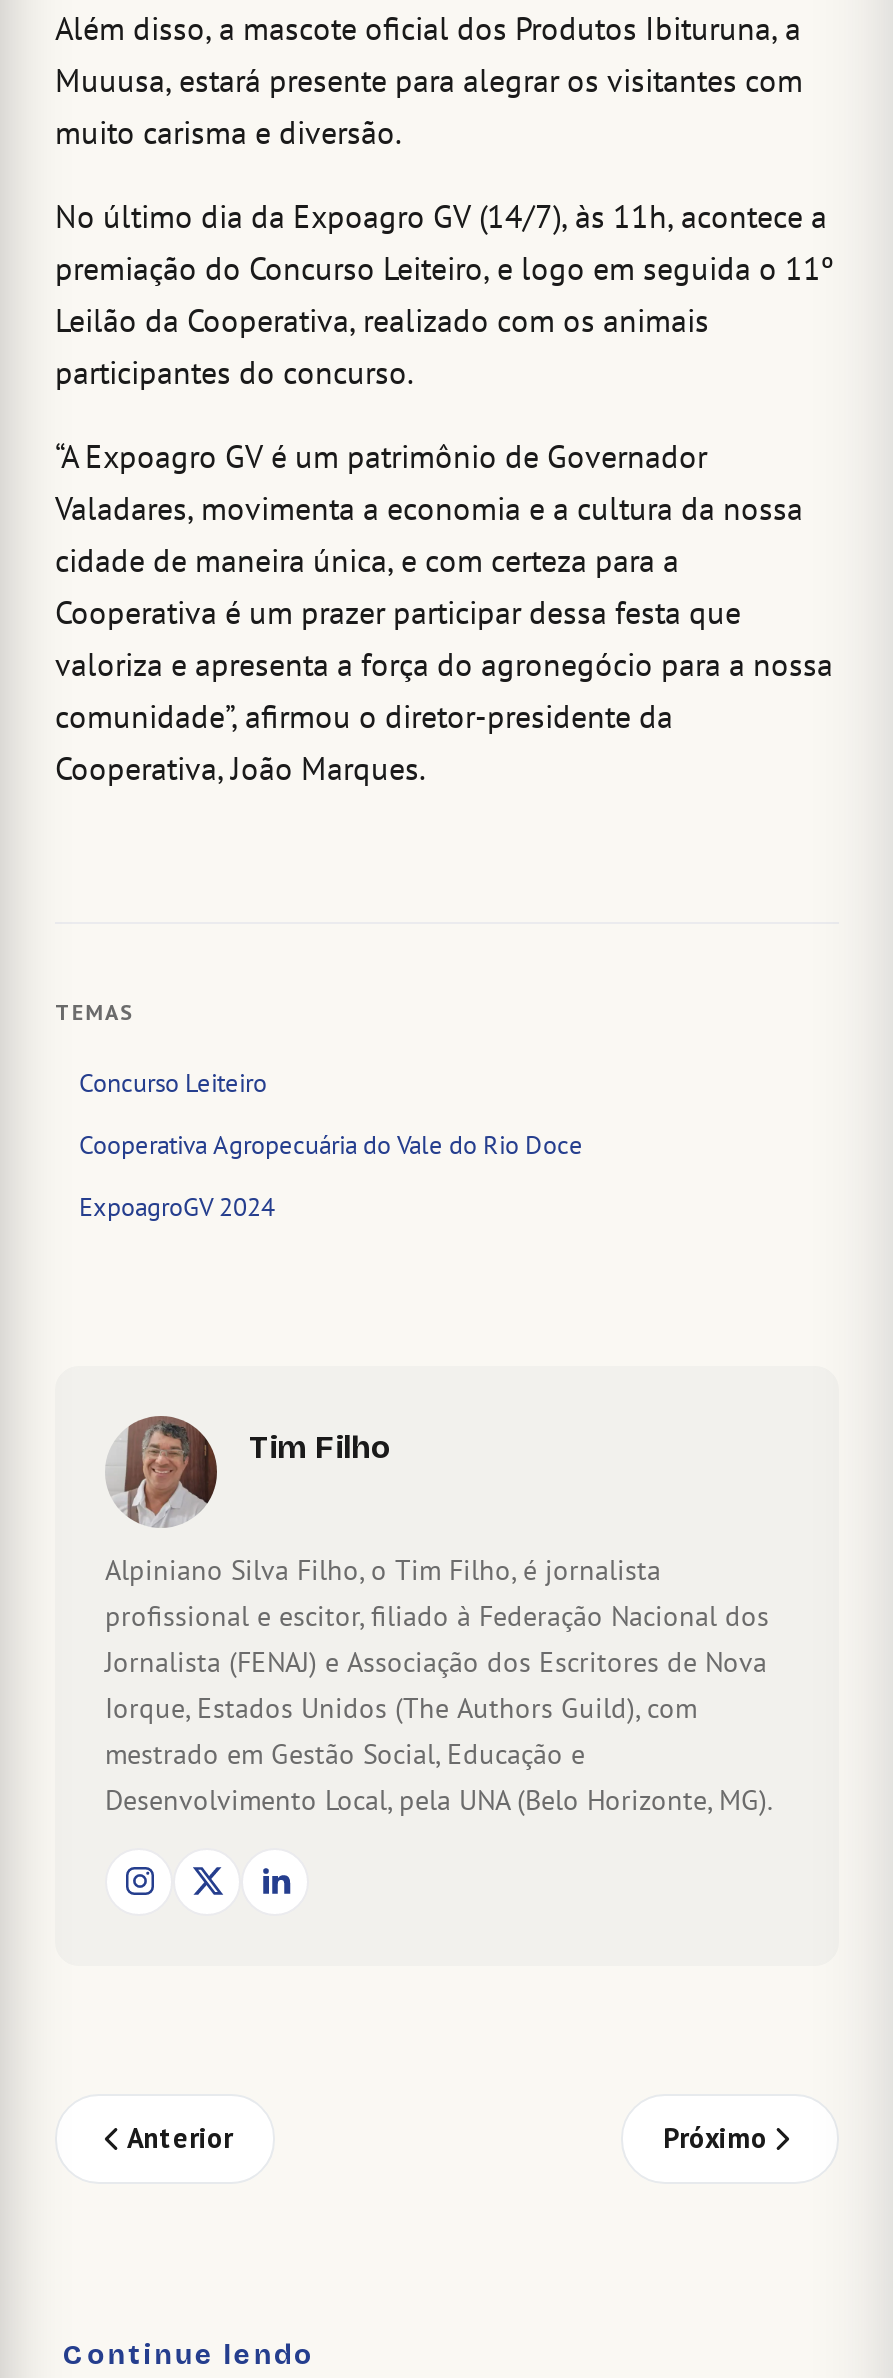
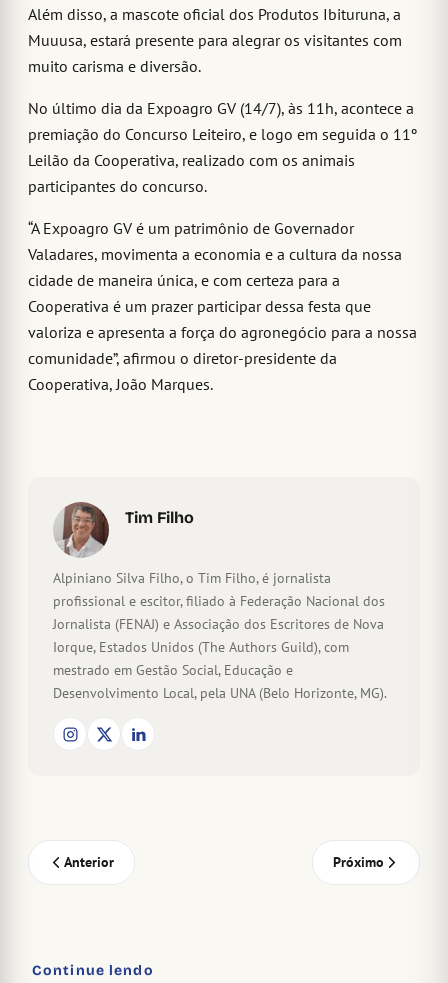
[55,998,583,1224] TEMAS | Concurso Leiteiro | Cooperativa Agropecuária do Vale do Rio Doce | ExpoagroGV 2024 -> none

